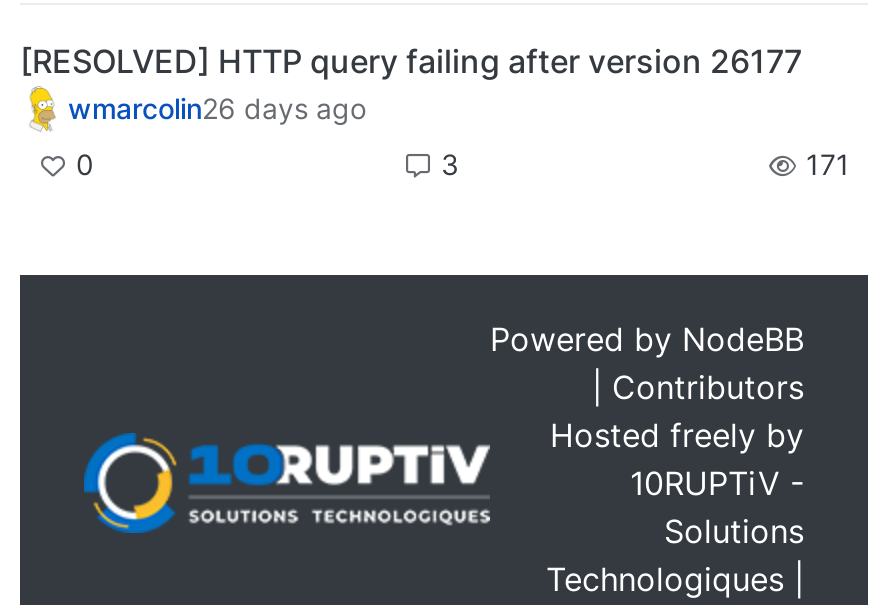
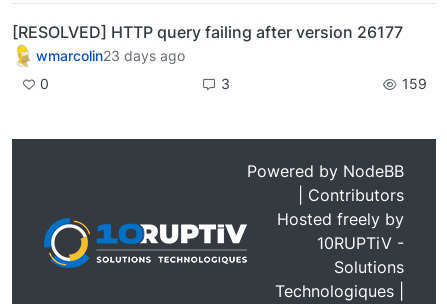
[68,92,366,126] wmarcolin26 days ago -> [36,47,185,64] wmarcolin23 days ago
[798,148,850,182] 171 -> [398,75,427,92] 159

